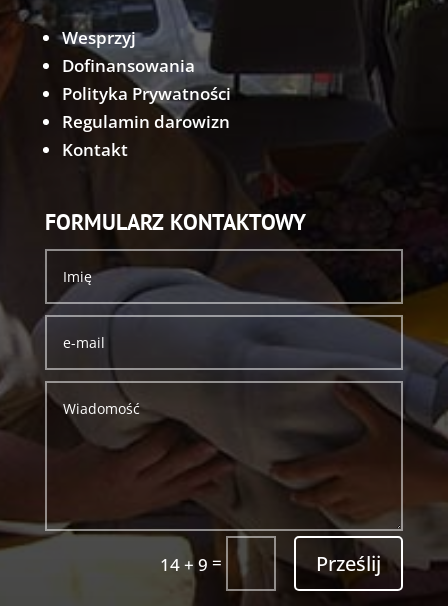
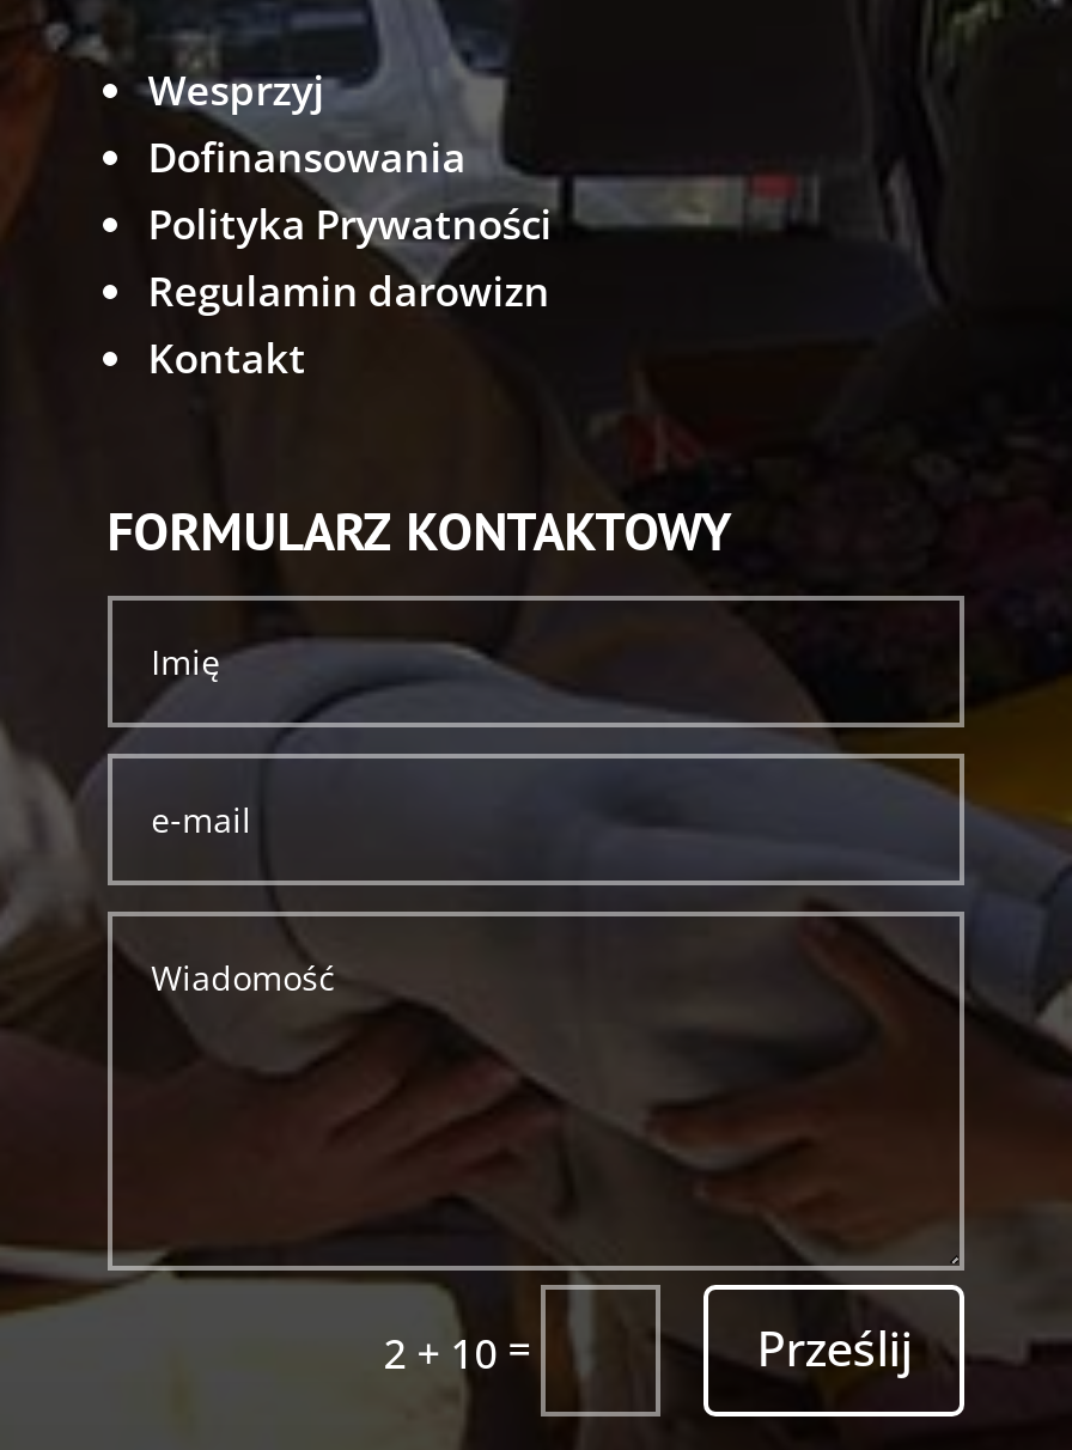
[160,551,226,576] 14 + 9= -> [383,1319,541,1379] 2 + 10=

